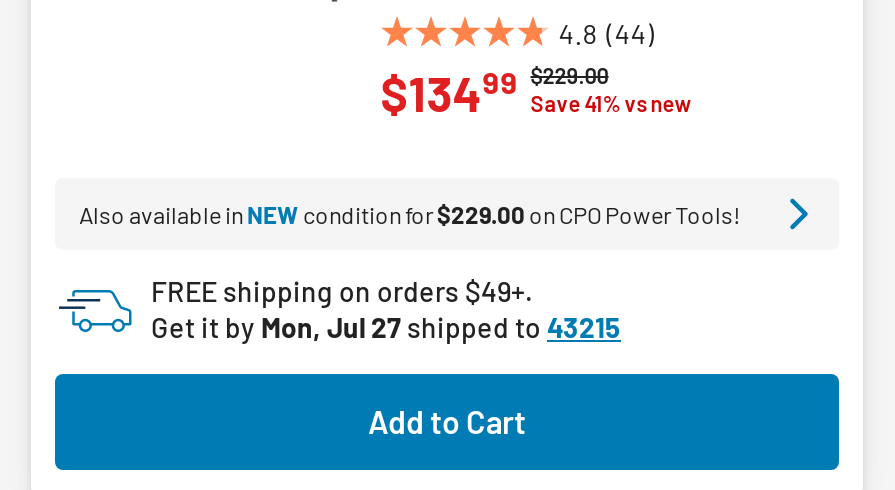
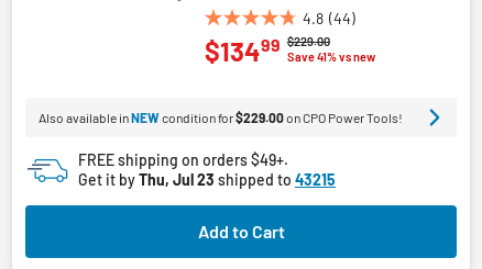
[151,310,621,344] Get it by Mon, Jul 27 shipped to 43215 -> [78,170,336,189] Get it by Thu, Jul 23 shipped to 43215

